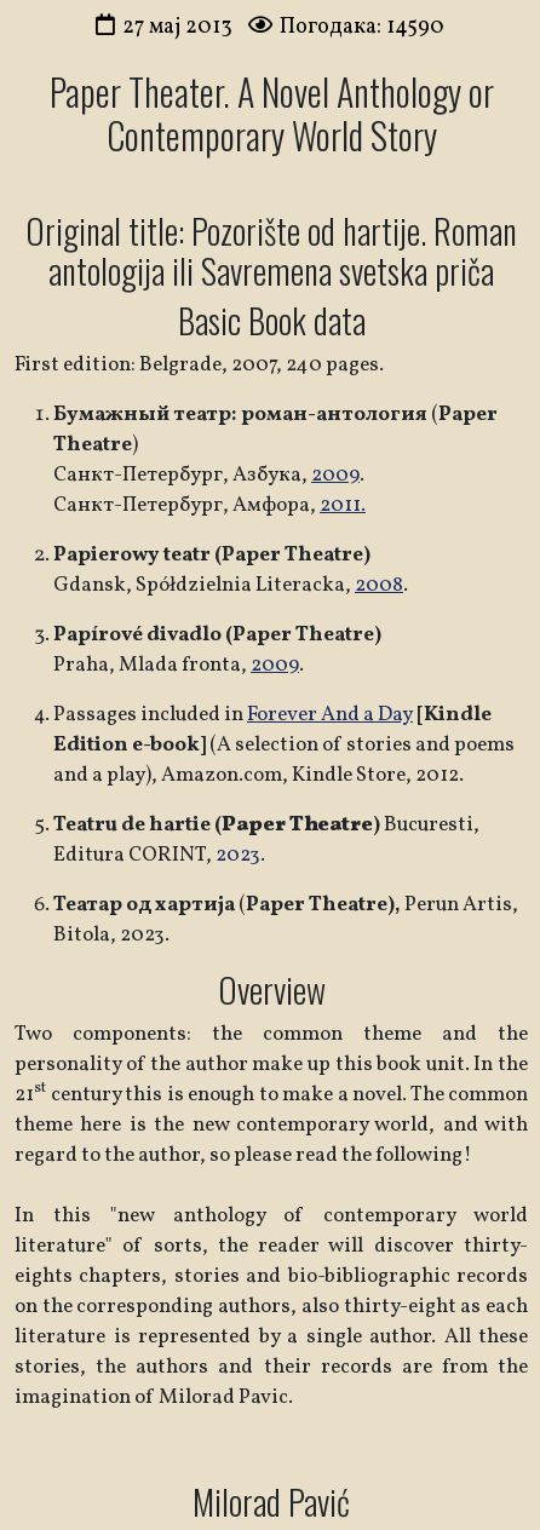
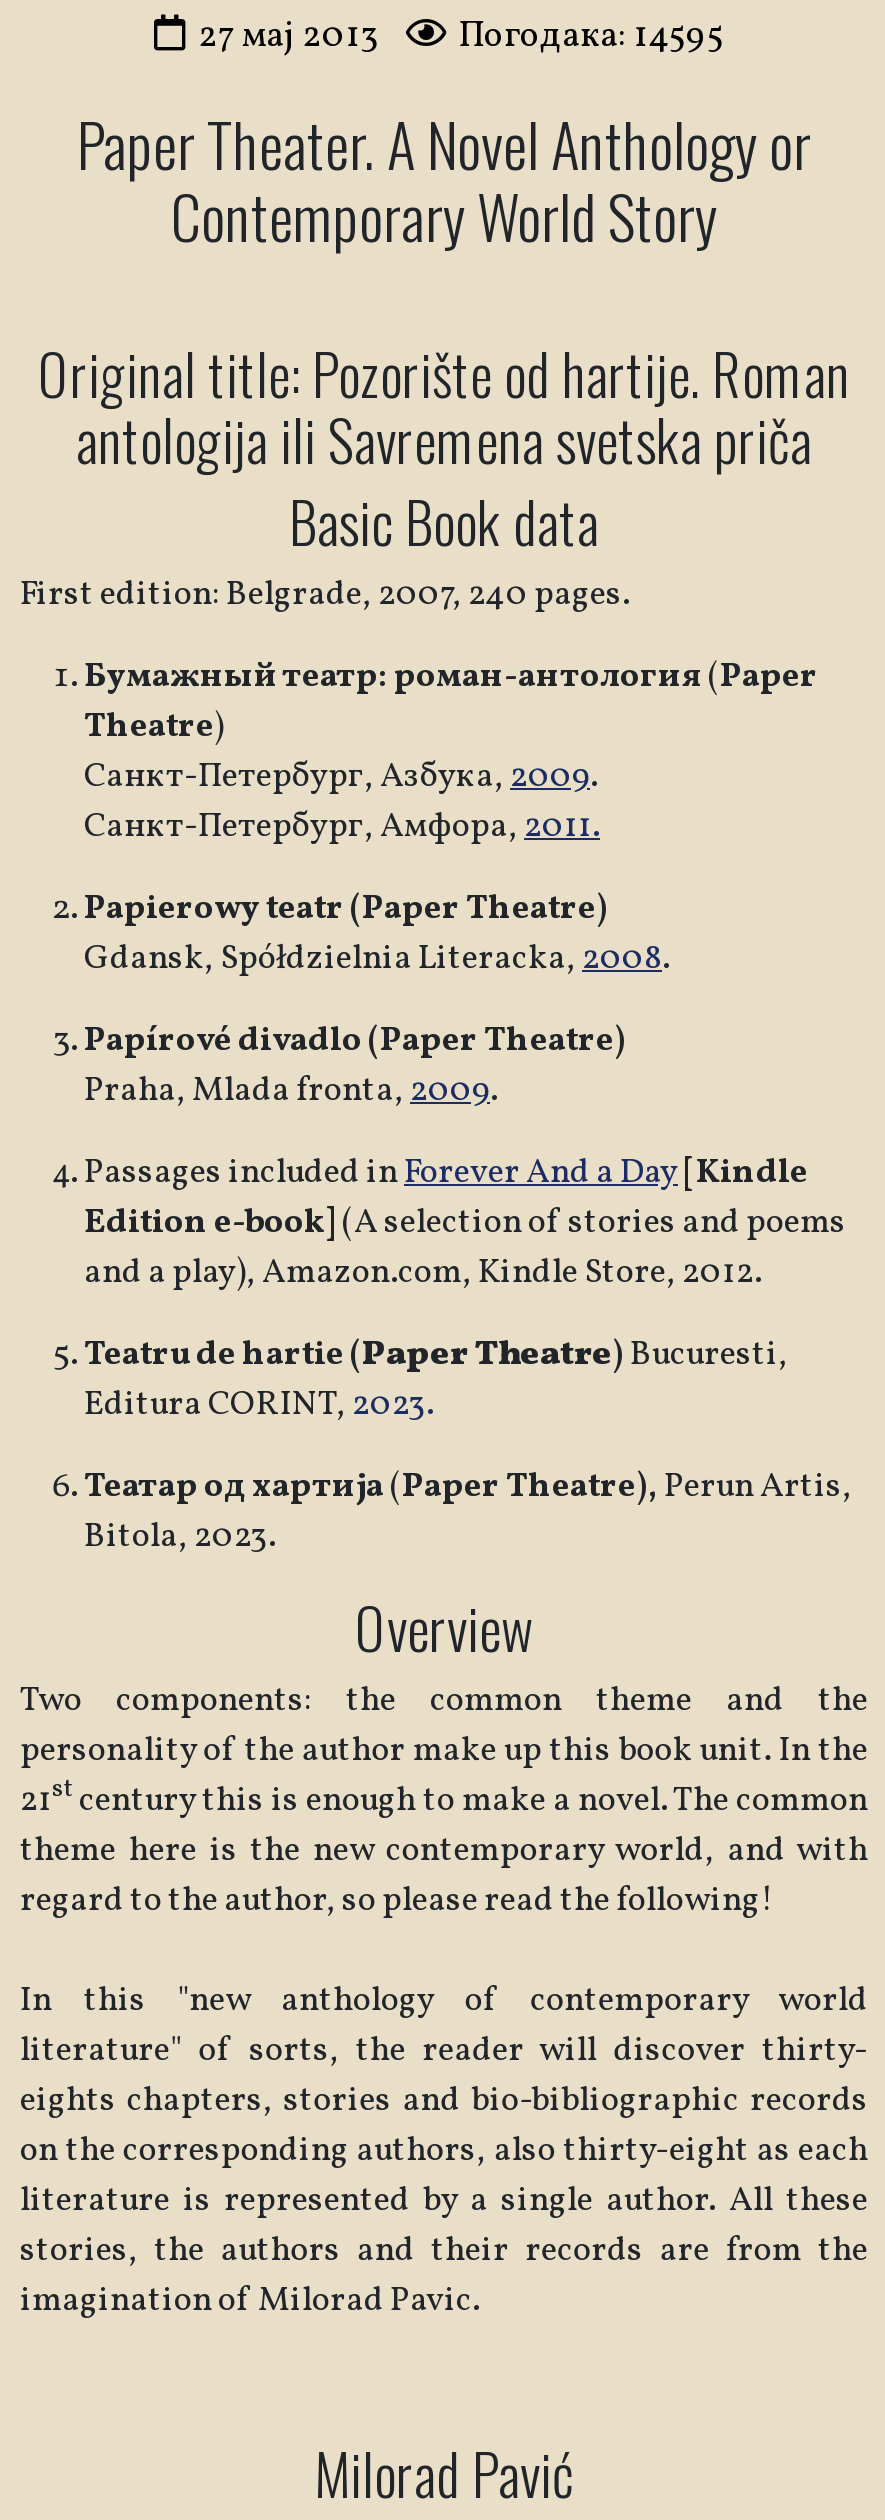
[280,12,444,42] Погодака: 14590 -> [458,11,724,61] Погодака: 14595

